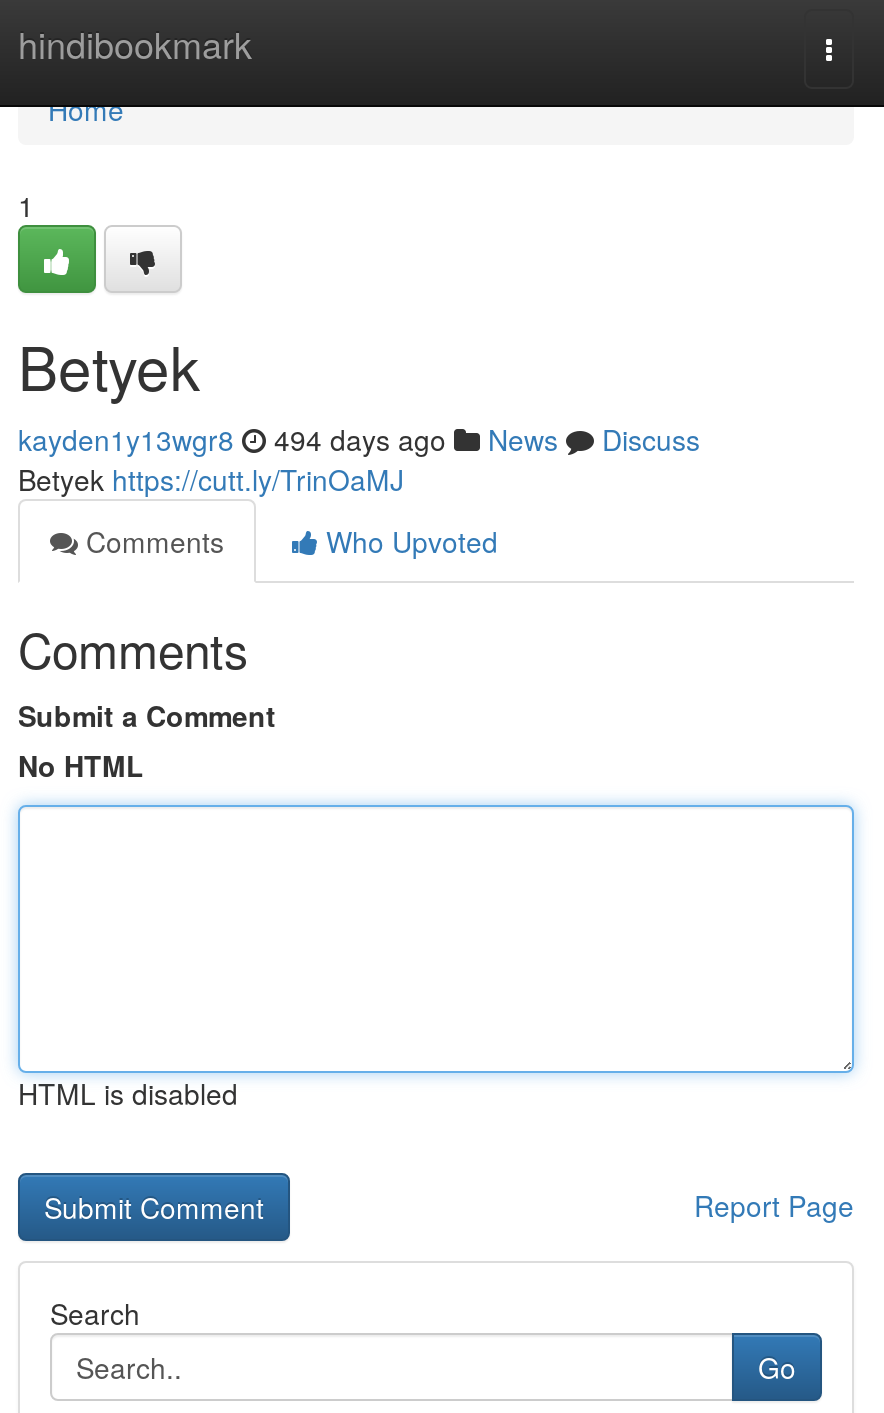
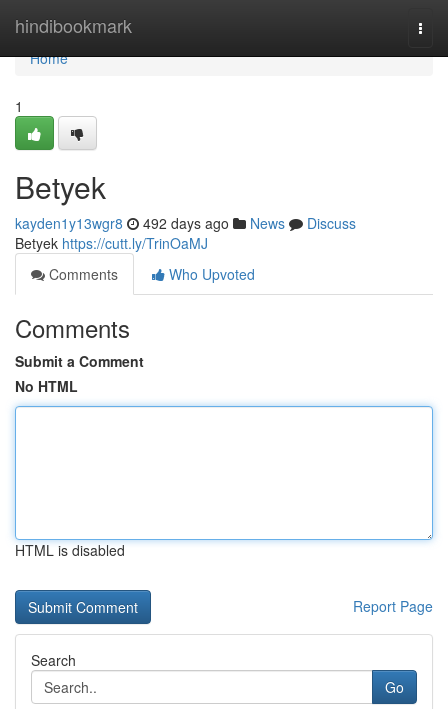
[18,419,700,459] kayden1y13wgr8 494 days ago News Discuss -> [15,213,356,233] kayden1y13wgr8 492 days ago News Discuss

